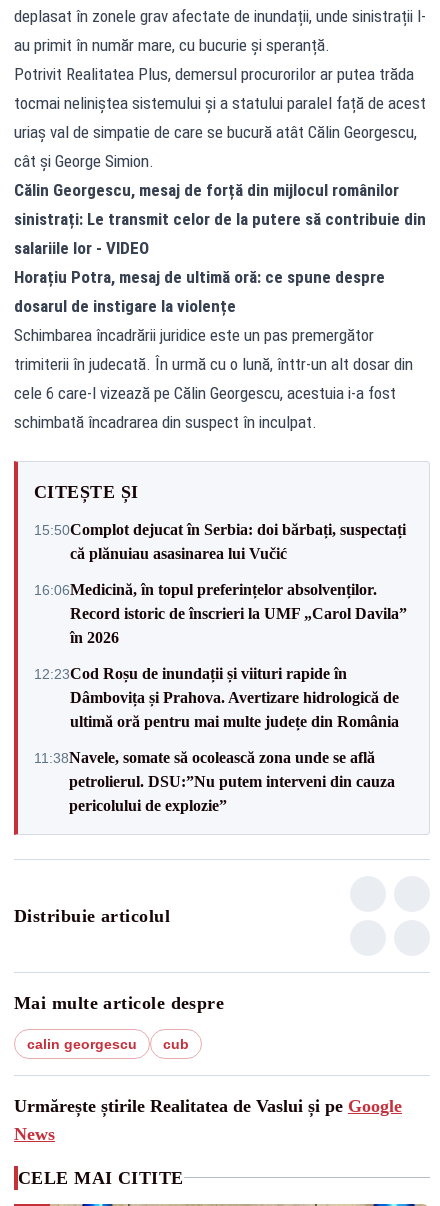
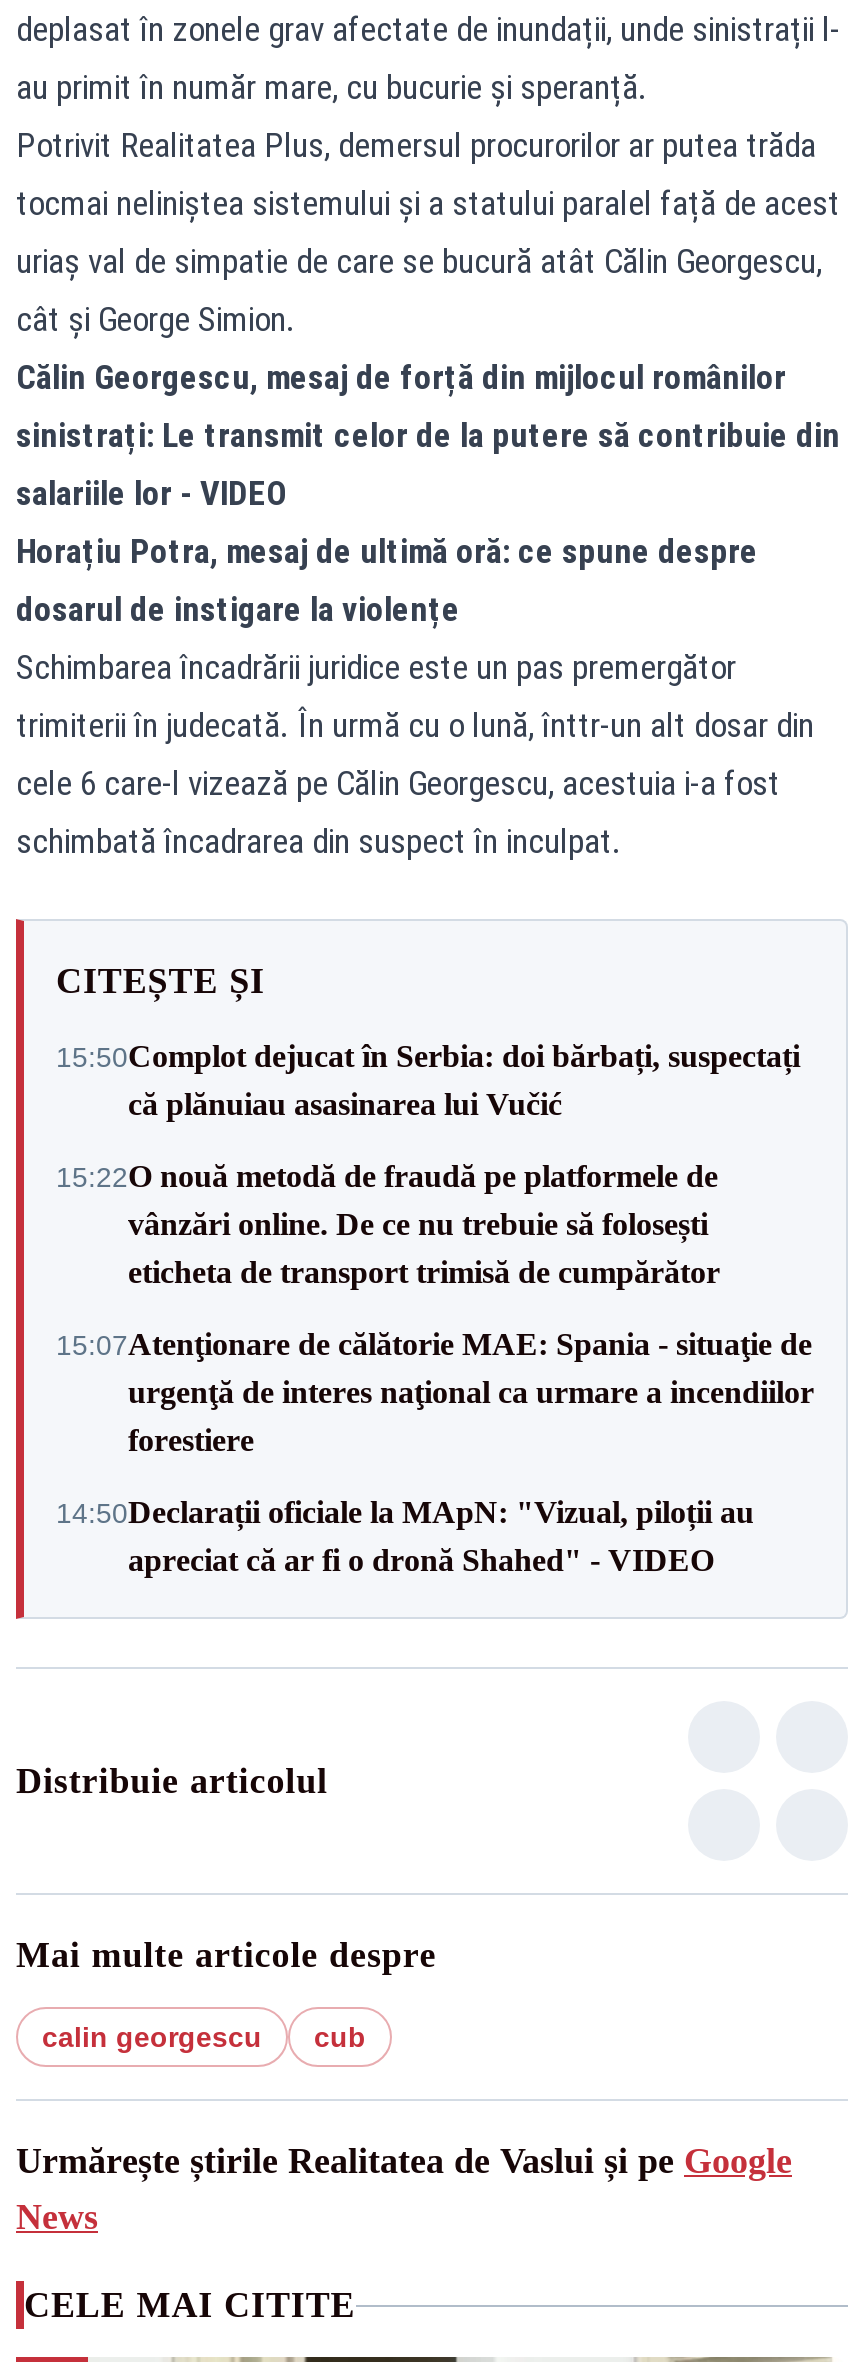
[34,580,407,645] 16:06Medicină, în topul preferințelor absolvenților. | Record istoric de înscrieri la UMF „Carol Davila” | în 2026 -> [56,1159,720,1289] 15:22O nouă metodă de fraudă pe platformele de | vânzări online. De ce nu trebuie să folosești | eticheta de transport trimisă de cumpărător
[34,664,399,729] 12:23Cod Roșu de inundații și viituri rapide în | Dâmbovița și Prahova. Avertizare hidrologică de | ultimă oră pentru mai multe județe din România -> [56,1327,814,1457] 15:07Atenţionare de călătorie MAE: Spania - situaţie de | urgenţă de interes naţional ca urmare a incendiilor | forestiere
[34,748,395,813] 11:38Navele, somate să ocolească zona unde se află | petrolierul. DSU:”Nu putem interveni din cauza | pericolului de explozie” -> [56,1495,754,1577] 14:50Declarații oficiale la MApN: "Vizual, piloții au | apreciat că ar fi o dronă Shahed" - VIDEO

